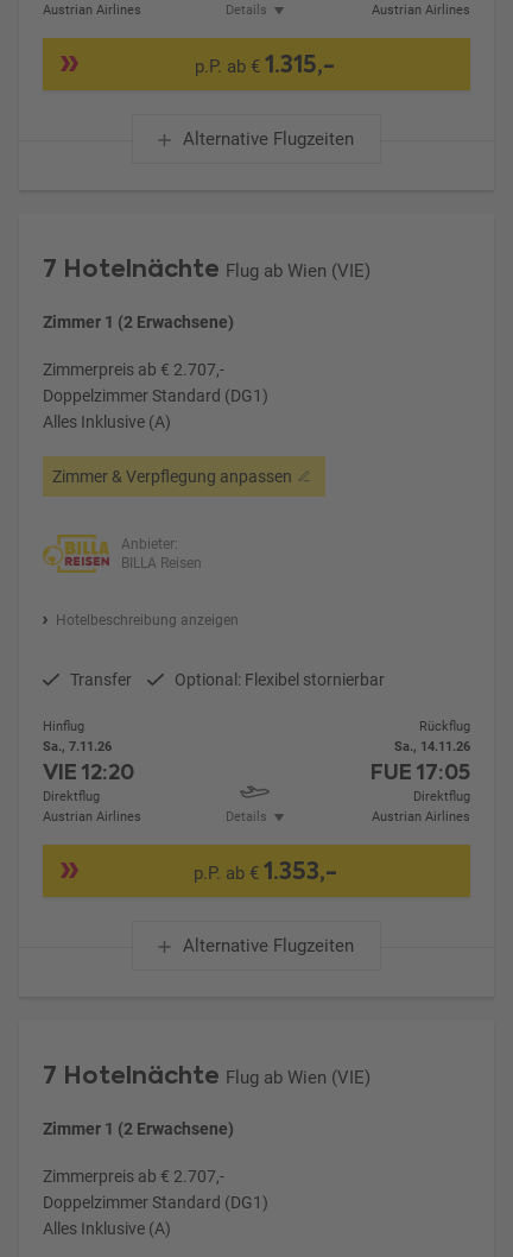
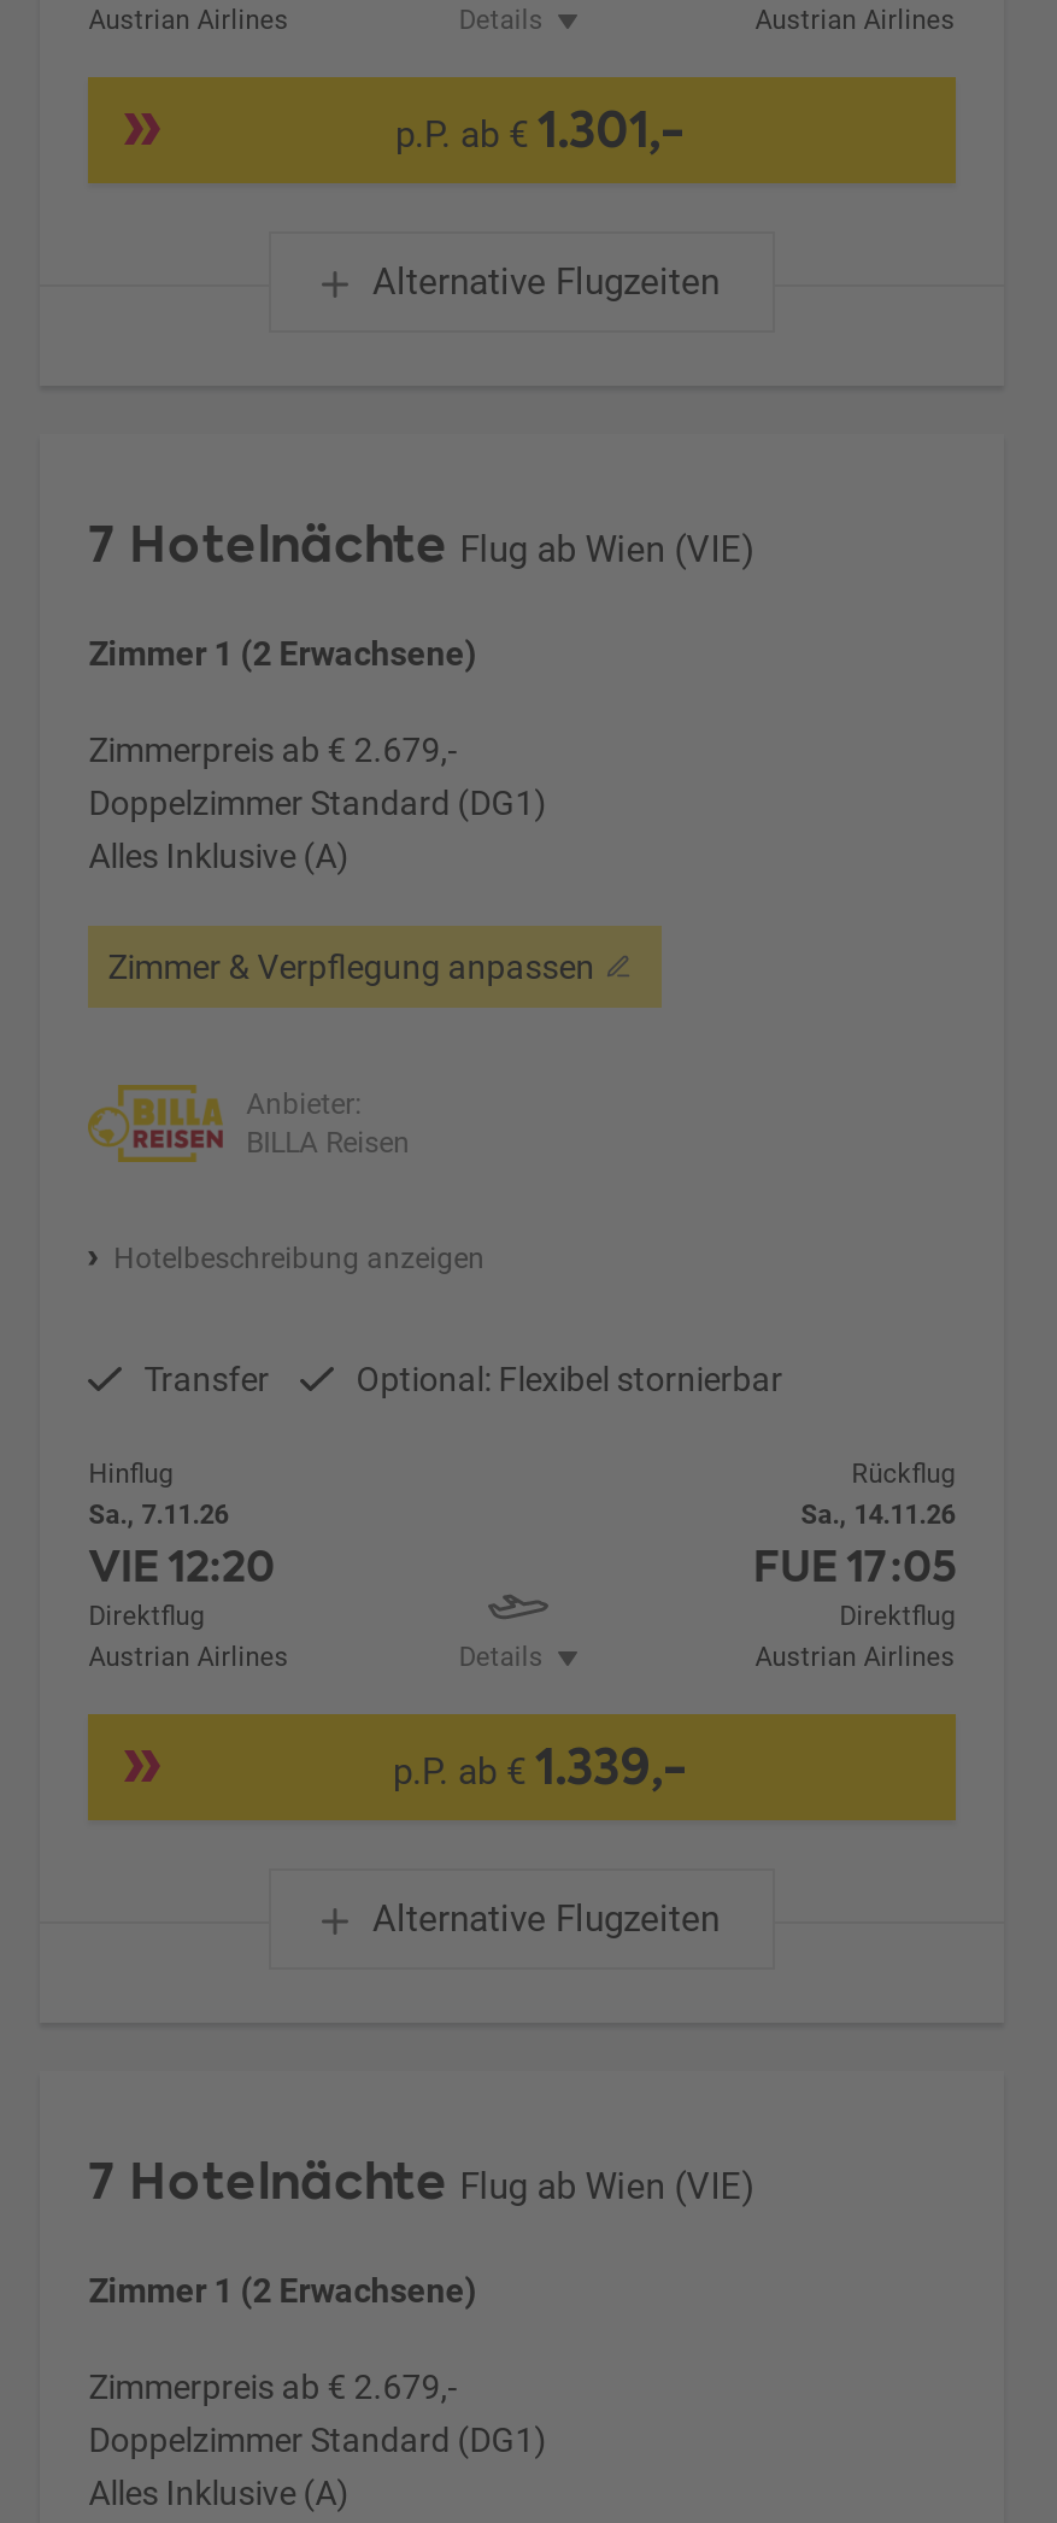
[195,48,335,81] p.P. ab €1.315,- -> [395,97,685,164] p.P. ab €1.301,-
[43,360,225,379] Zimmerpreis ab € 2.707,- -> [88,731,457,769] Zimmerpreis ab € 2.679,-
[194,854,337,888] p.P. ab €1.353,- -> [393,1734,687,1801] p.P. ab €1.339,-
[43,1167,225,1186] Zimmerpreis ab € 2.707,- -> [88,2367,457,2406] Zimmerpreis ab € 2.679,-

